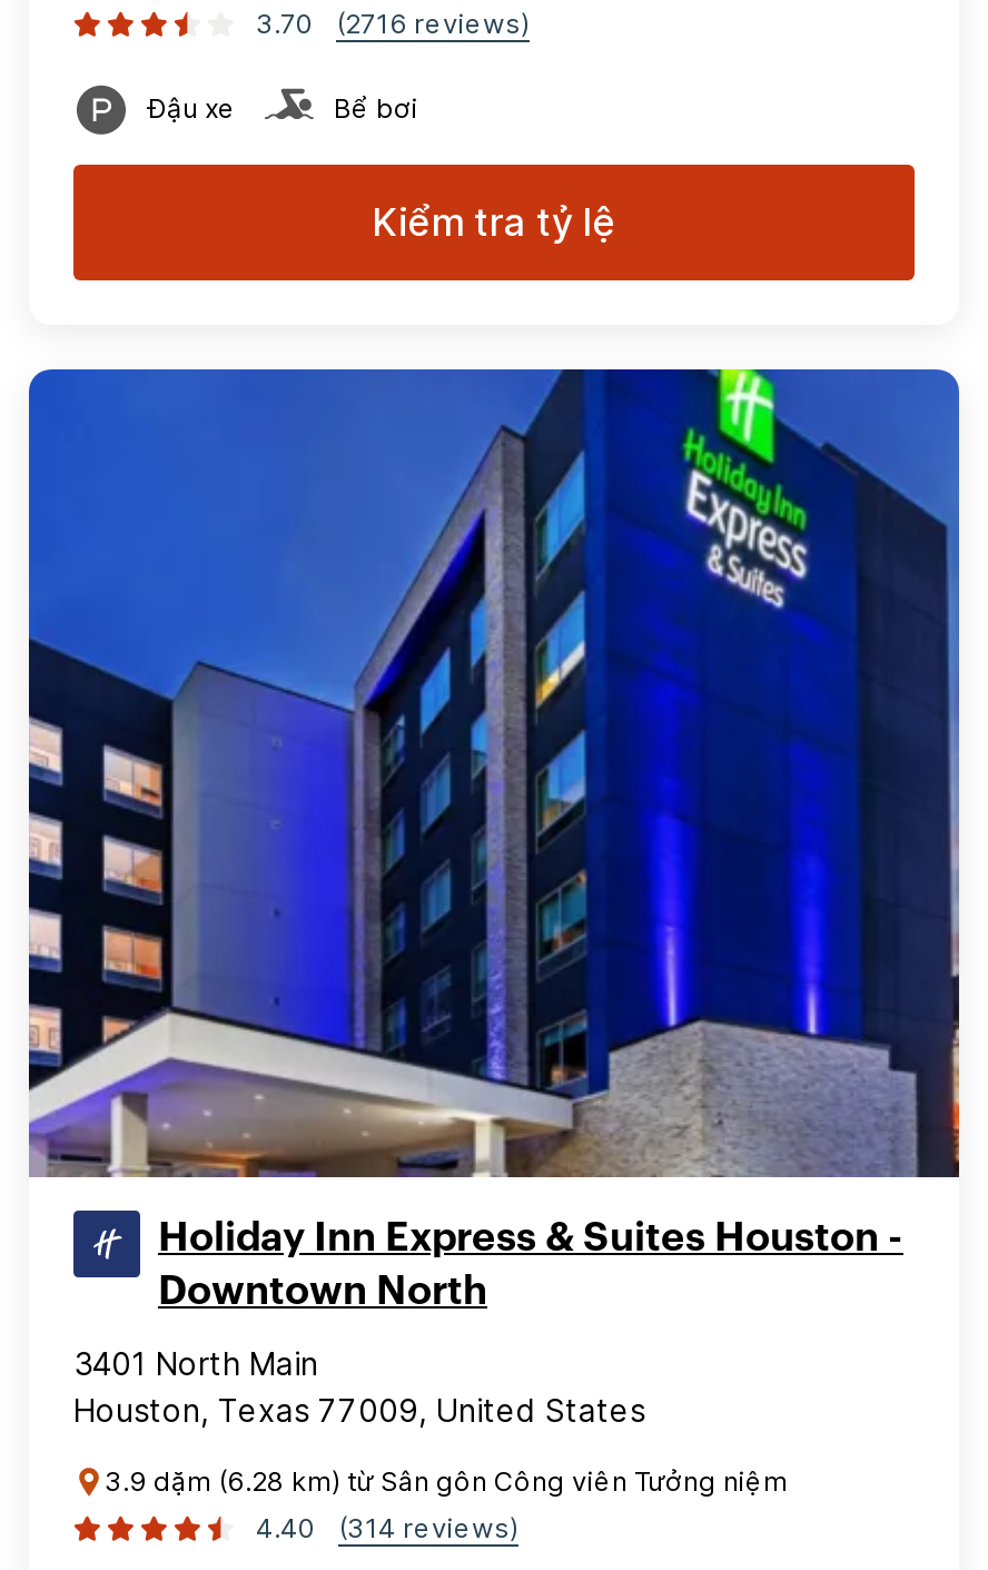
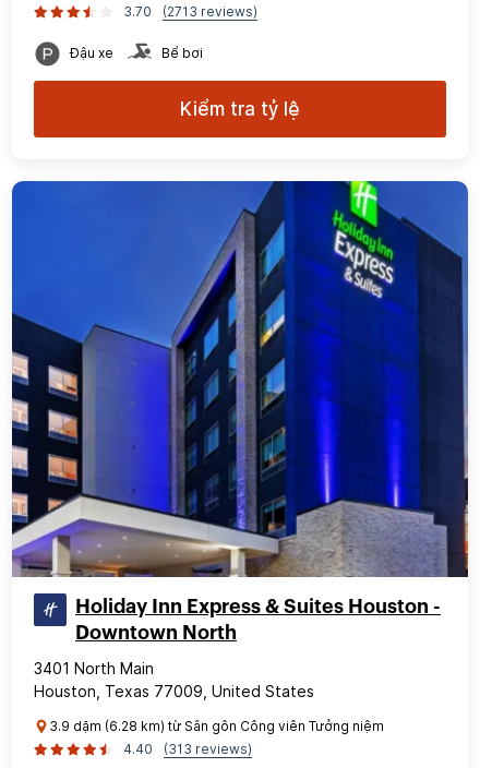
[256,7,530,40] 3.70 (2716 reviews) -> [123,3,257,20] 3.70 (2713 reviews)
[256,1511,518,1544] 4.40 (314 reviews) -> [123,741,252,757] 4.40 (313 reviews)

